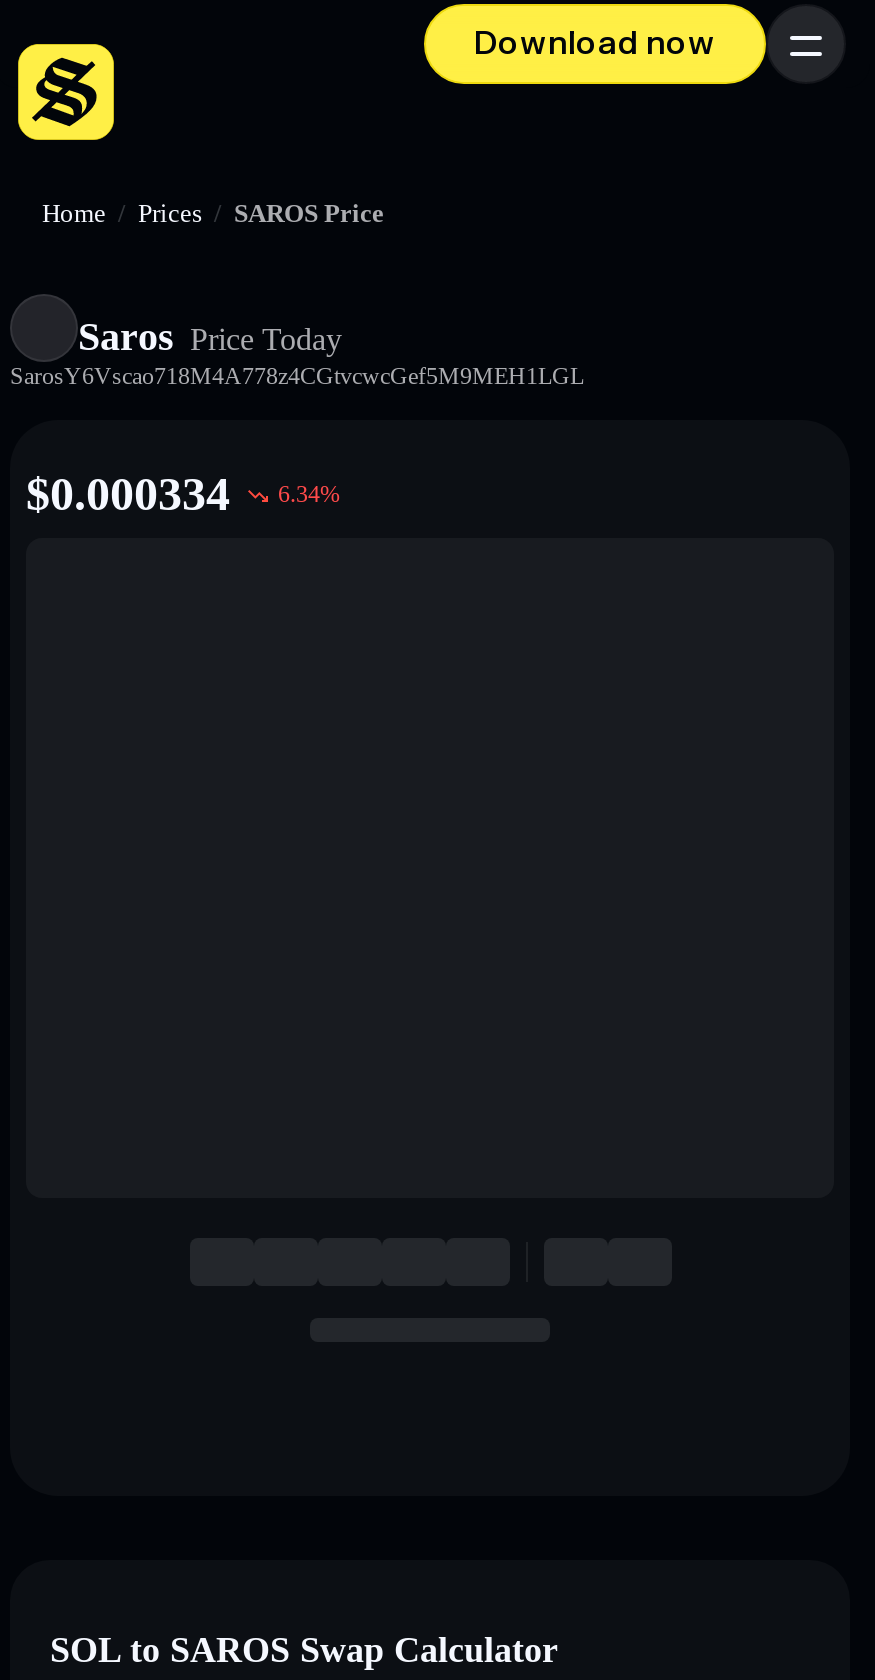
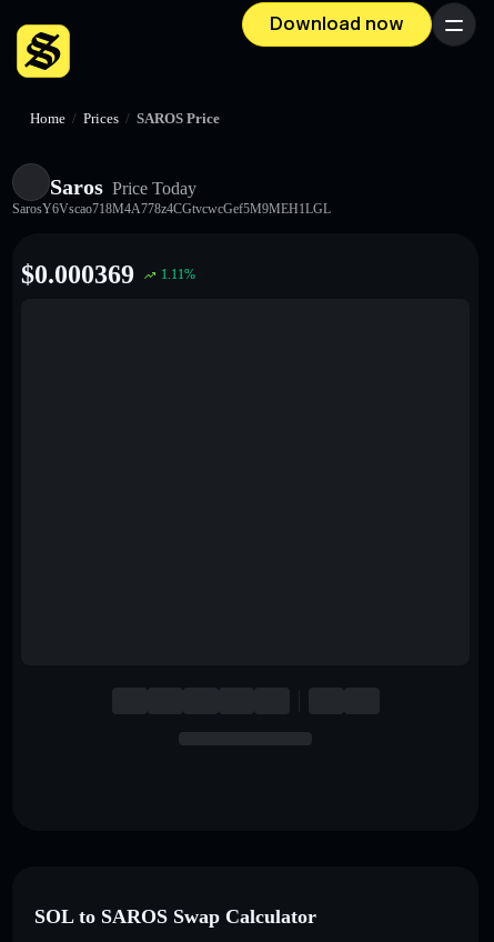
[26,468,230,520] $0.000334 -> [21,260,134,289] $0.000369
[278,480,340,508] 6.34% -> [161,267,195,282] 1.11%

